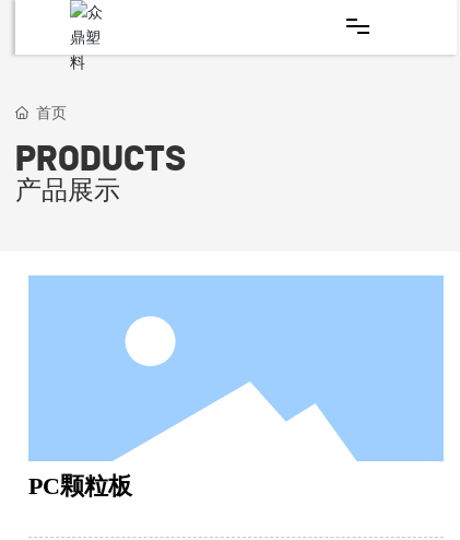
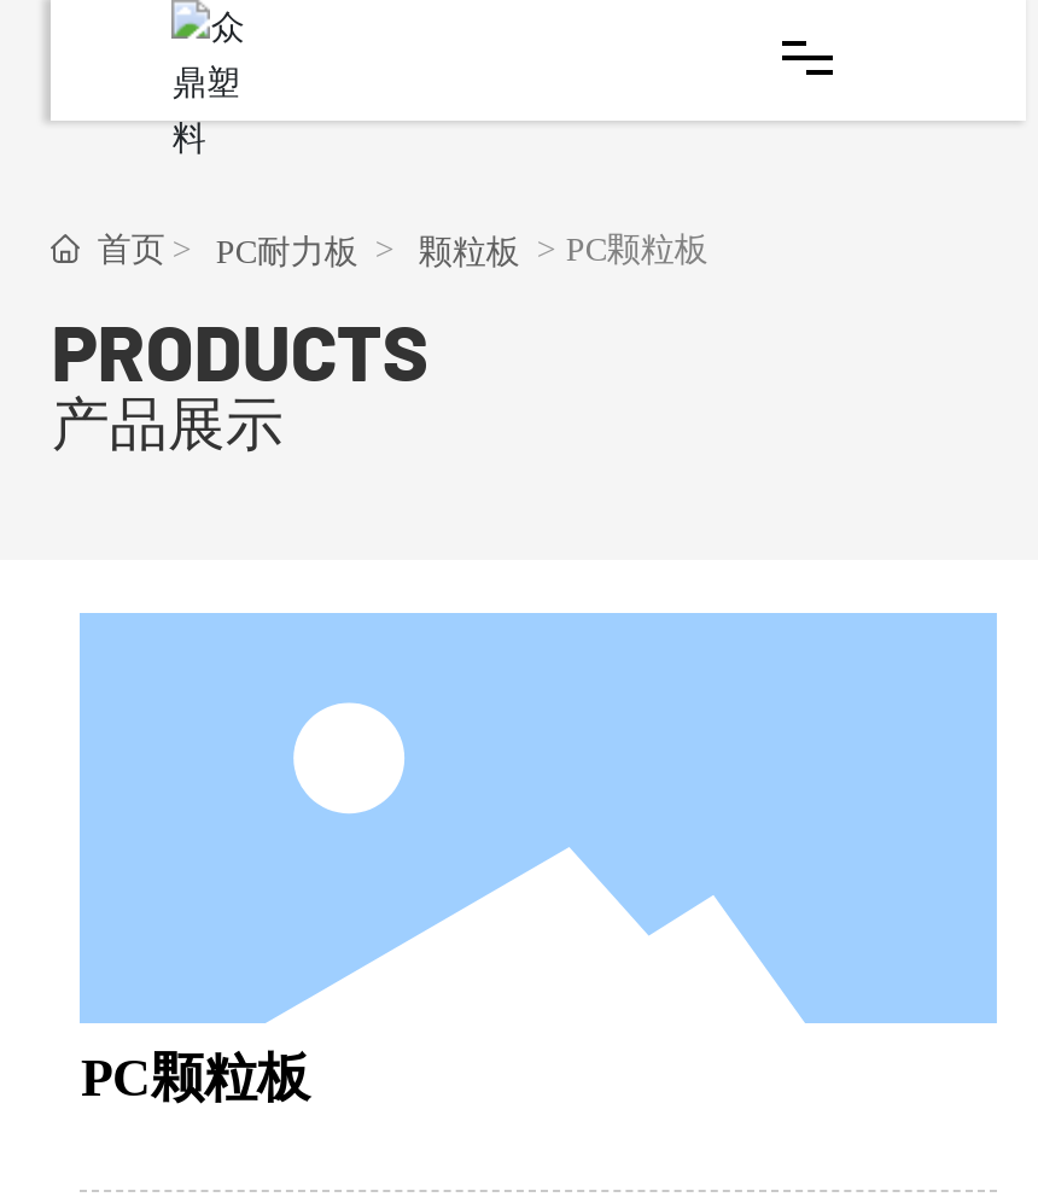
none -> [216,232,708,270] PC耐力板 | 颗粒板 | PC颗粒板

